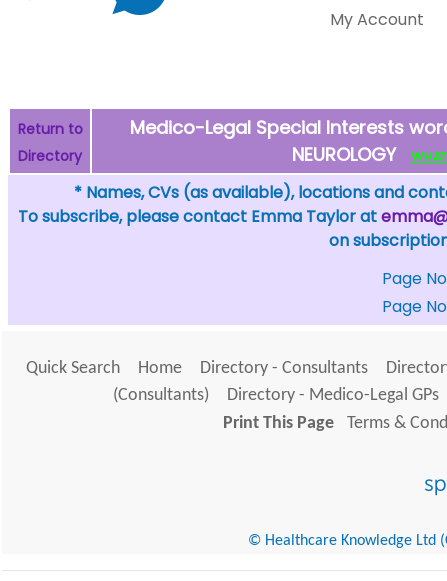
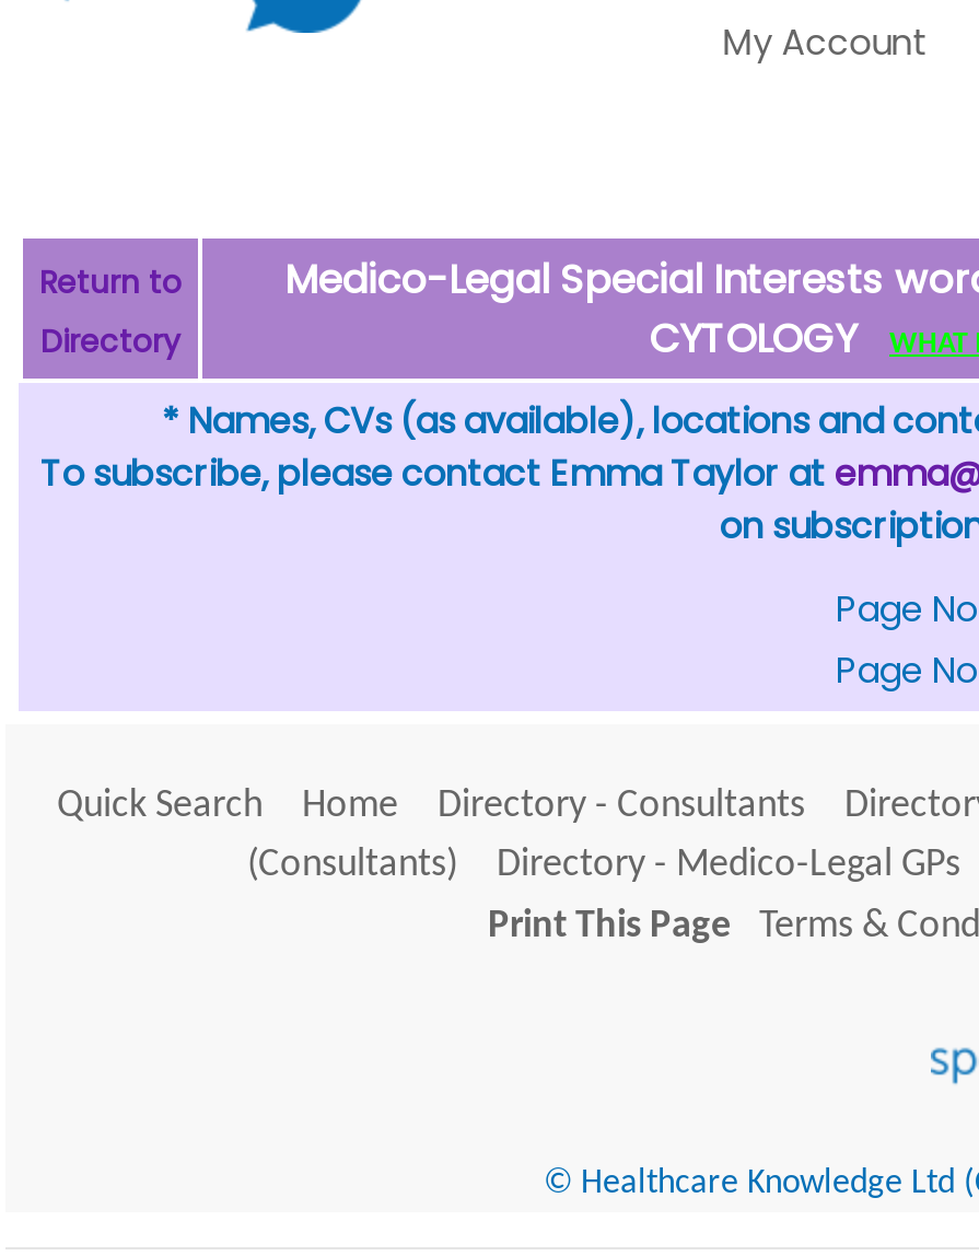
[291,142,395,167] NEUROLOGY -> [649,311,856,365] CYTOLOGY

